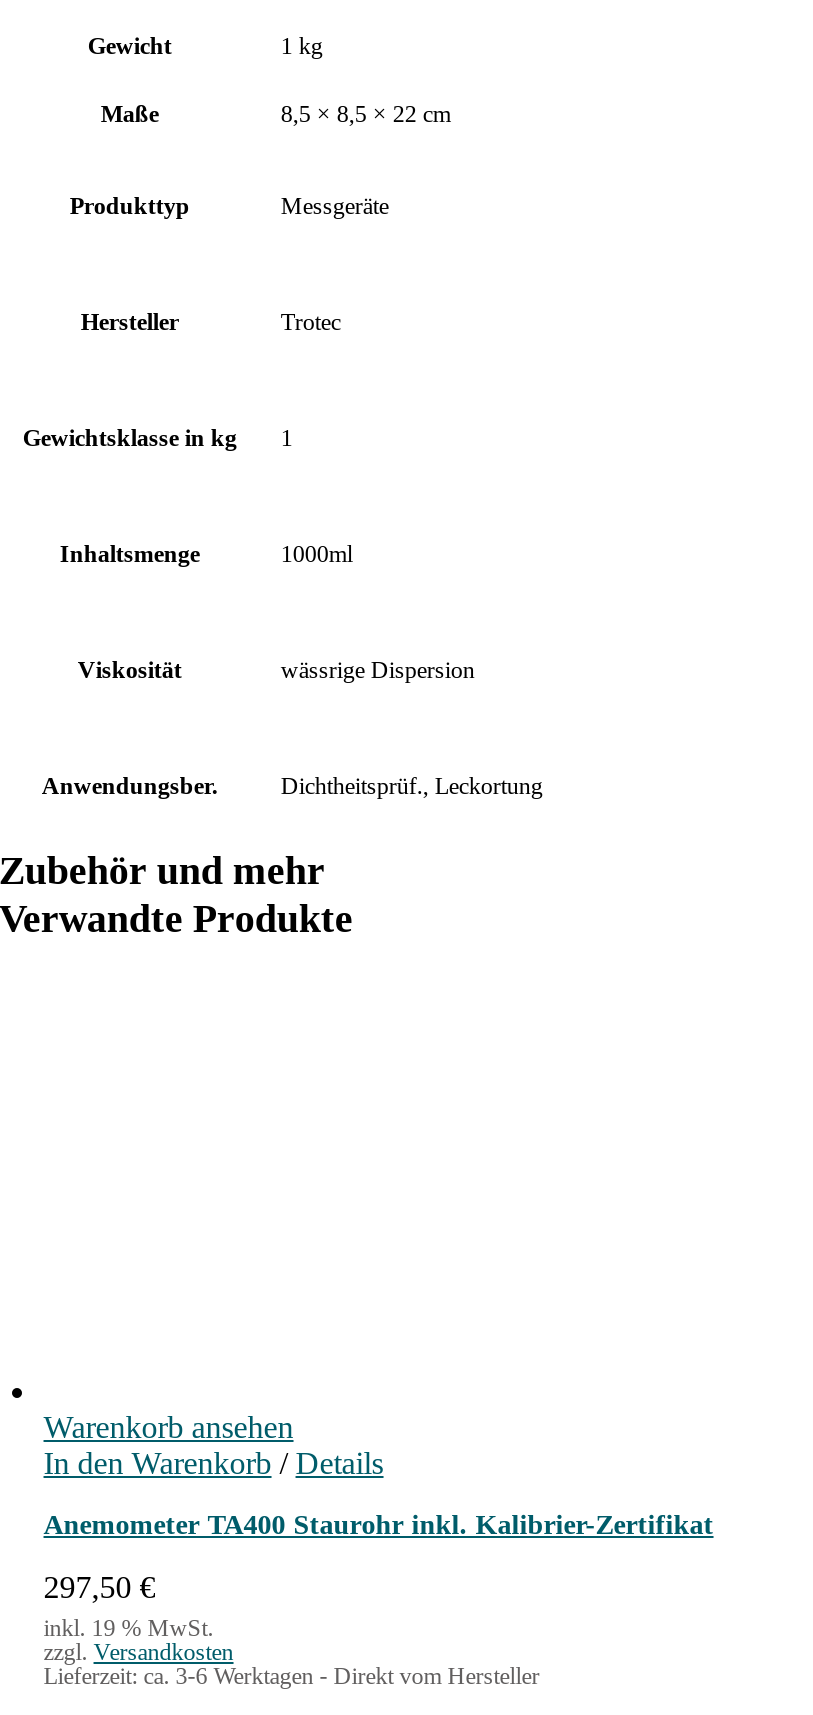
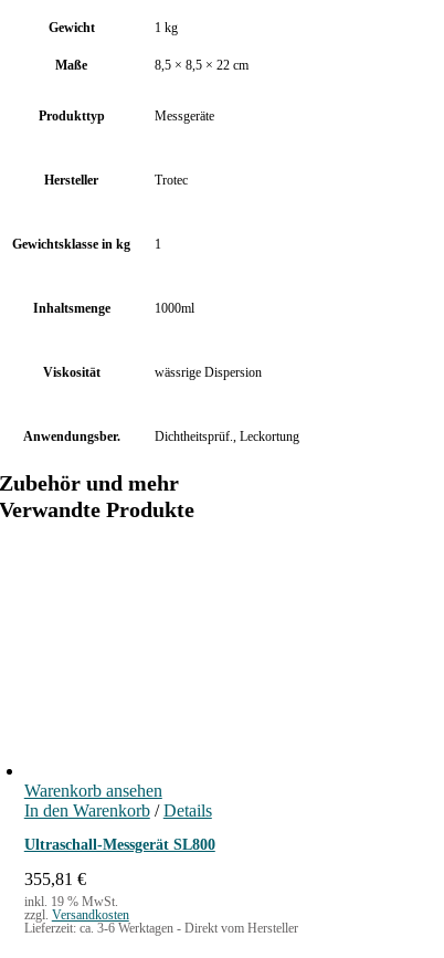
[44,1510,714,1540] Anemometer TA400 Staurohr inkl. Kalibrier-Zertifikat -> [24,837,215,853] Ultraschall-Messgerät SL800
[44,1570,156,1604] 297,50 € -> [24,870,86,888] 355,81 €

